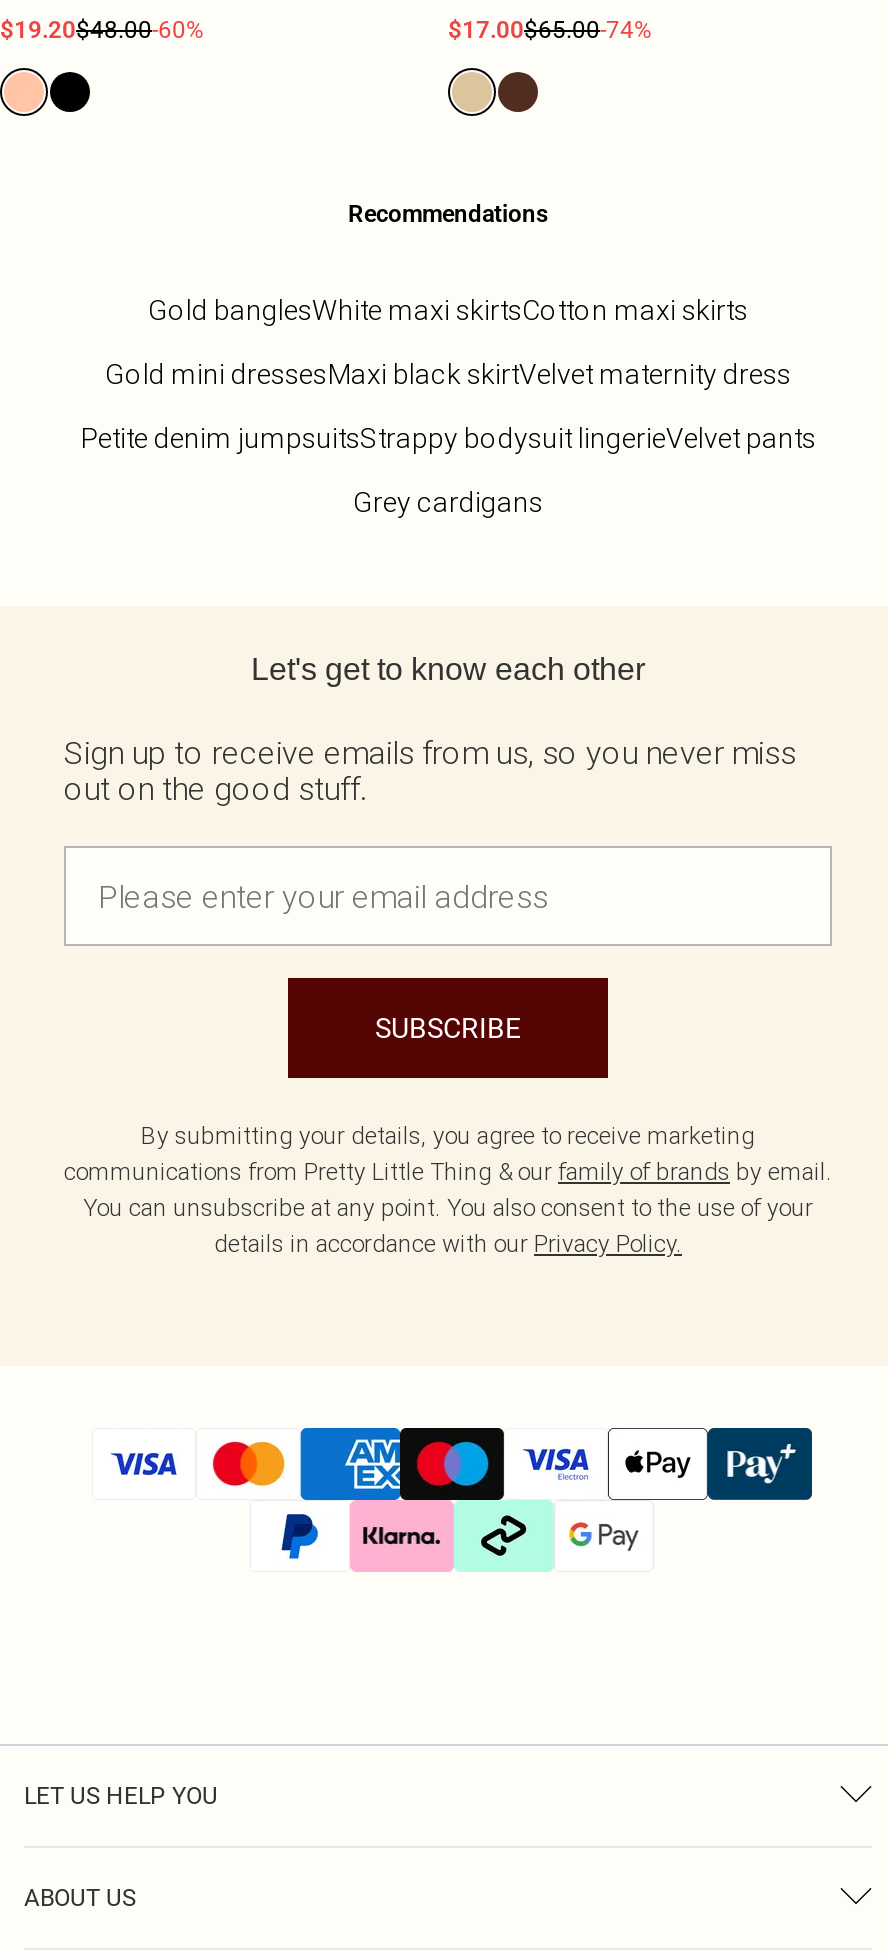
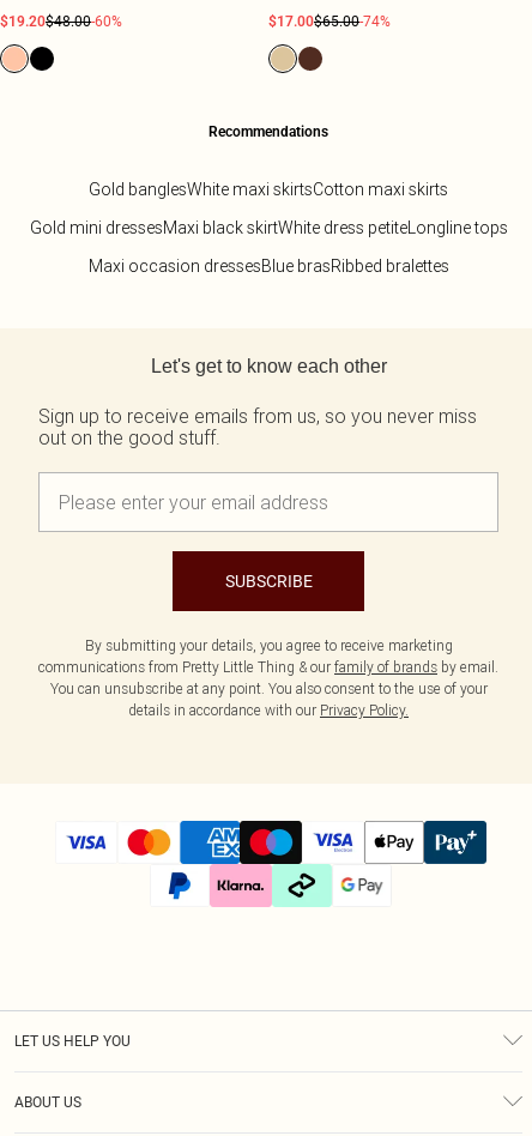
[80,356,816,520] Gold mini dressesMaxi black skirtVelvet maternity dress | Petite denim jumpsuitsStrappy bodysuit lingerieVelvet pants | Grey cardigans -> [29,217,507,277] Gold mini dressesMaxi black skirtWhite dress petiteLongline tops | Maxi occasion dressesBlue brasRibbed bralettes

